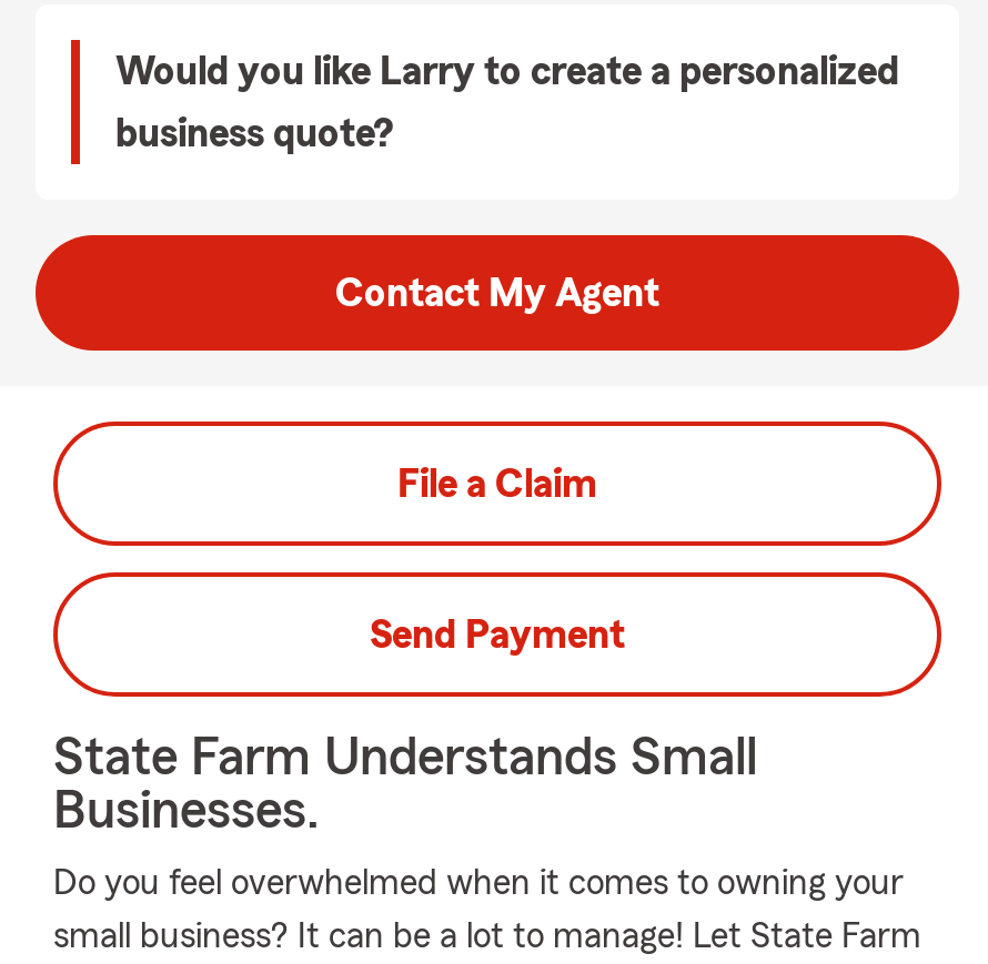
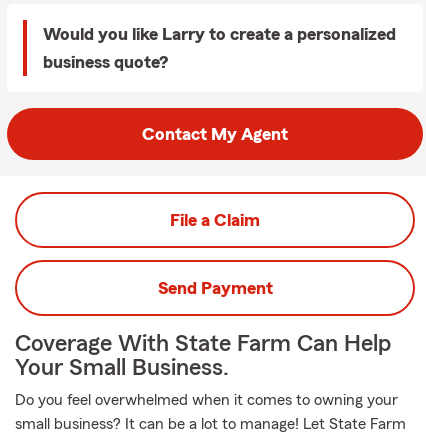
[53,732,757,839] State Farm Understands Small | Businesses. -> [15,332,391,380] Coverage With State Farm Can Help | Your Small Business.

